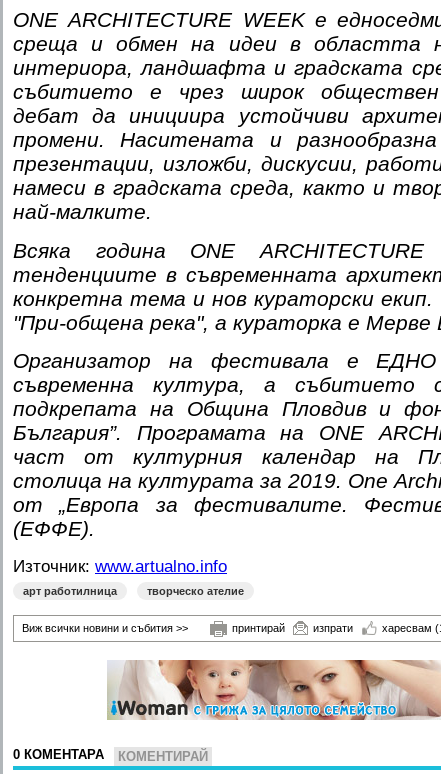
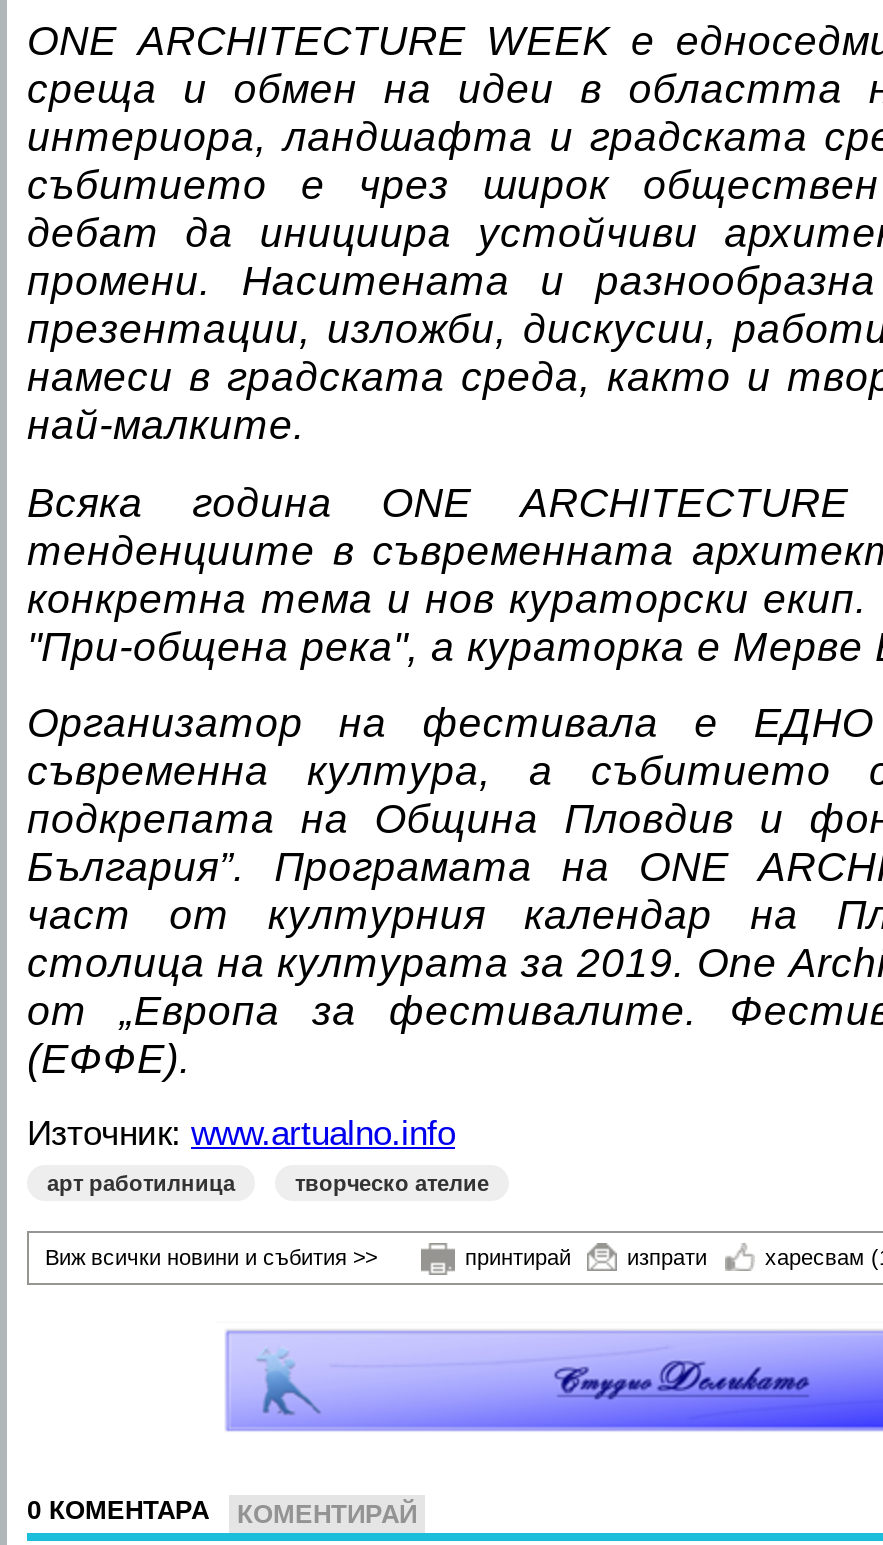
[106,659,438,721] [image] -> [215,1321,877,1441] [image]

